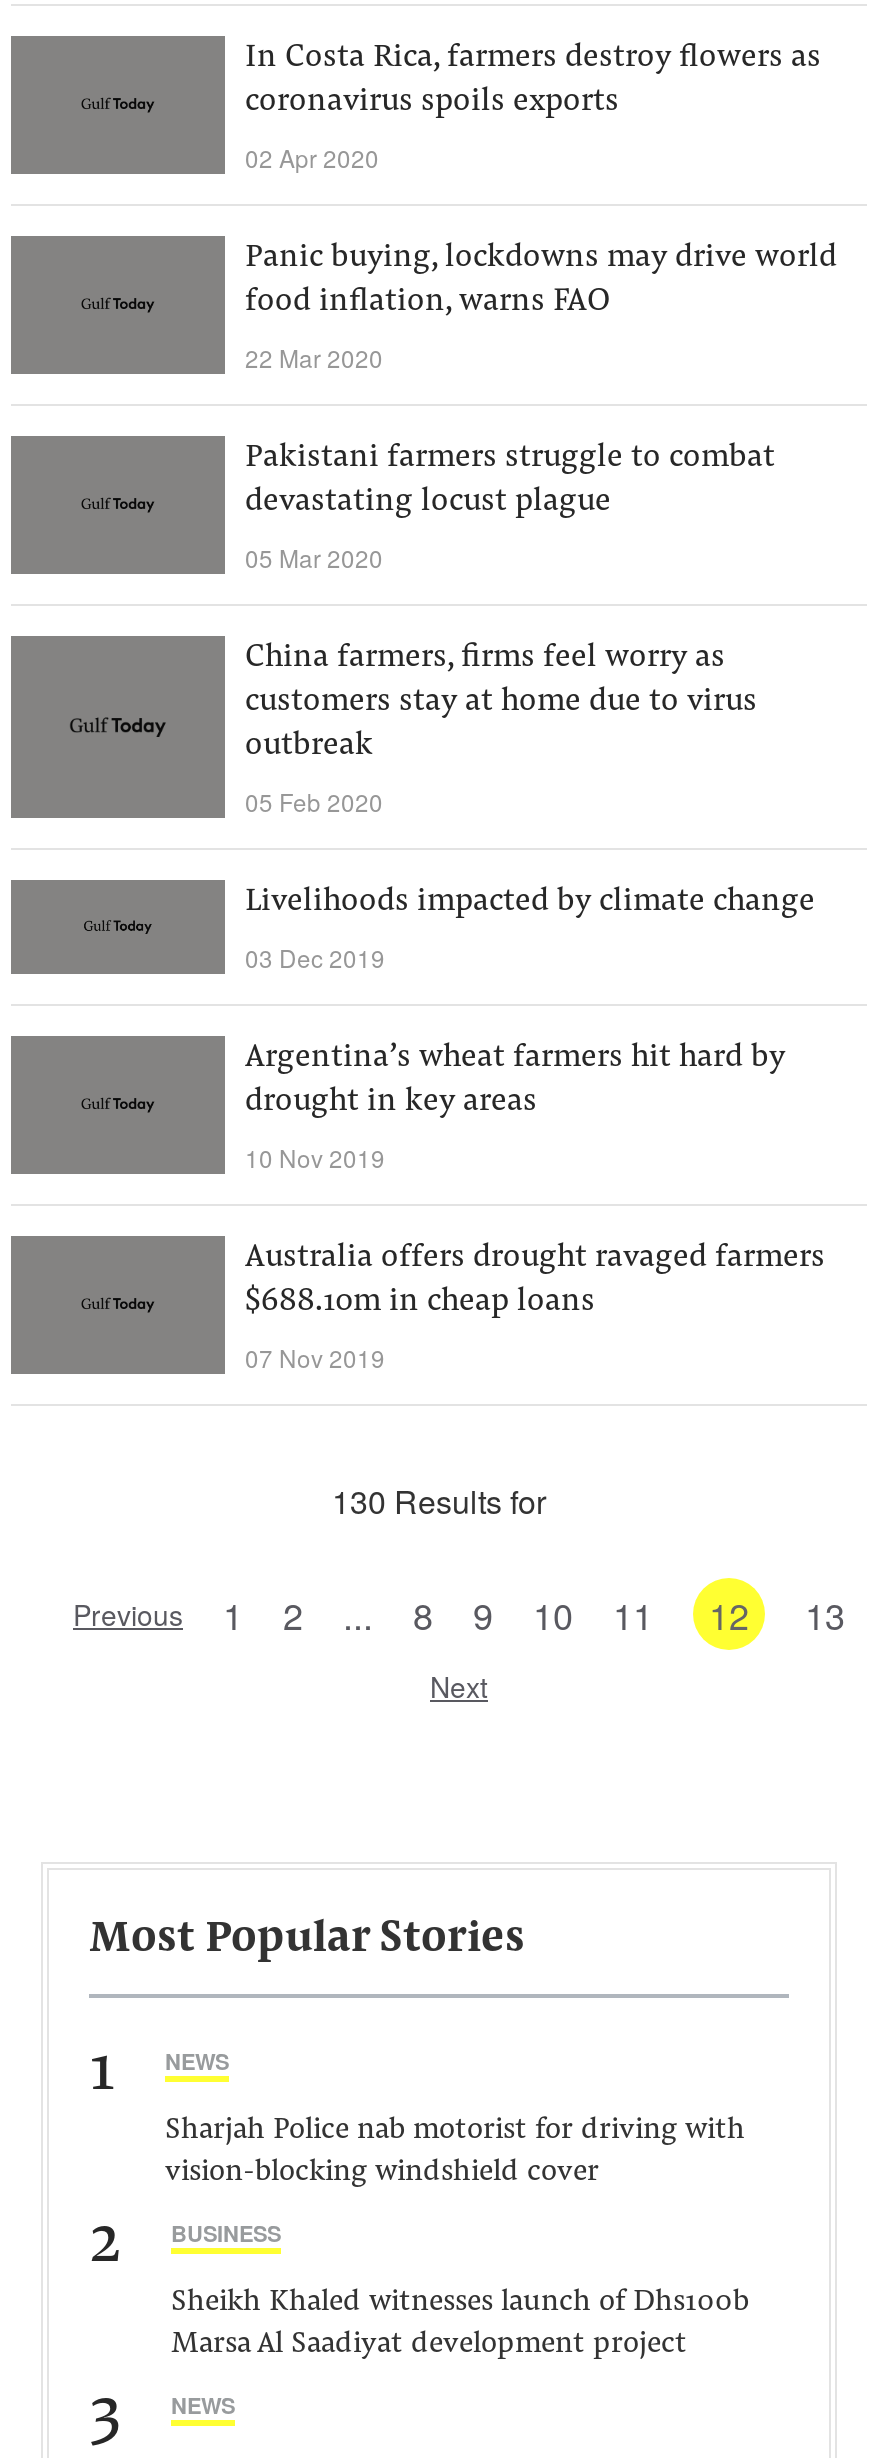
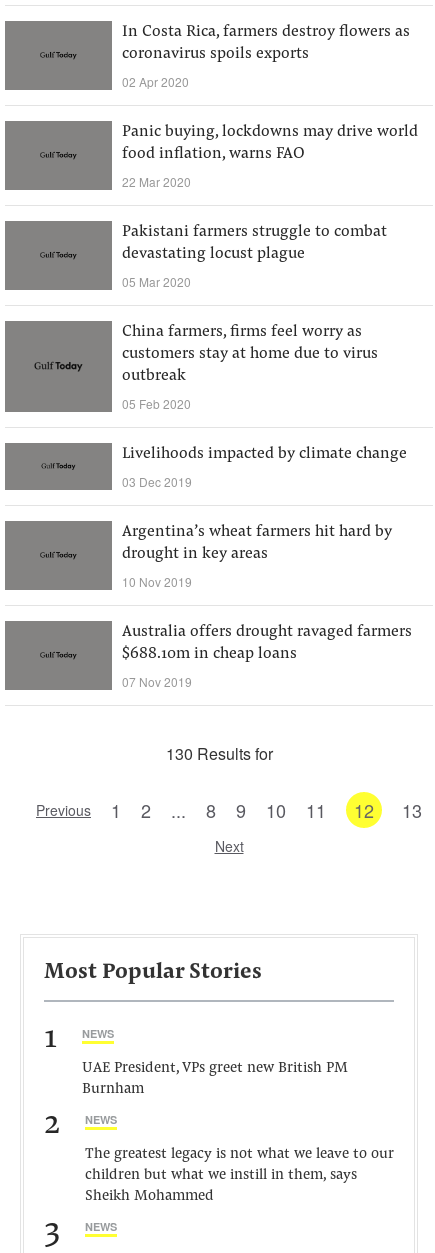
[165,2116,745,2188] Sharjah Police nab motorist for driving with | vision-blocking windshield cover -> [82,1061,348,1097] UAE President, VPs greet new British PM | Burnham
[171,2218,281,2248] BUSINESS -> [85,1112,117,1127] NEWS
[171,2288,749,2360] Sheikh Khaled witnesses launch of Dhs100b | Marsa Al Saadiyat development project -> [85,1147,394,1204] The greatest legacy is not what we leave to our | children but what we instill in them, says | Sheikh Mohammed

